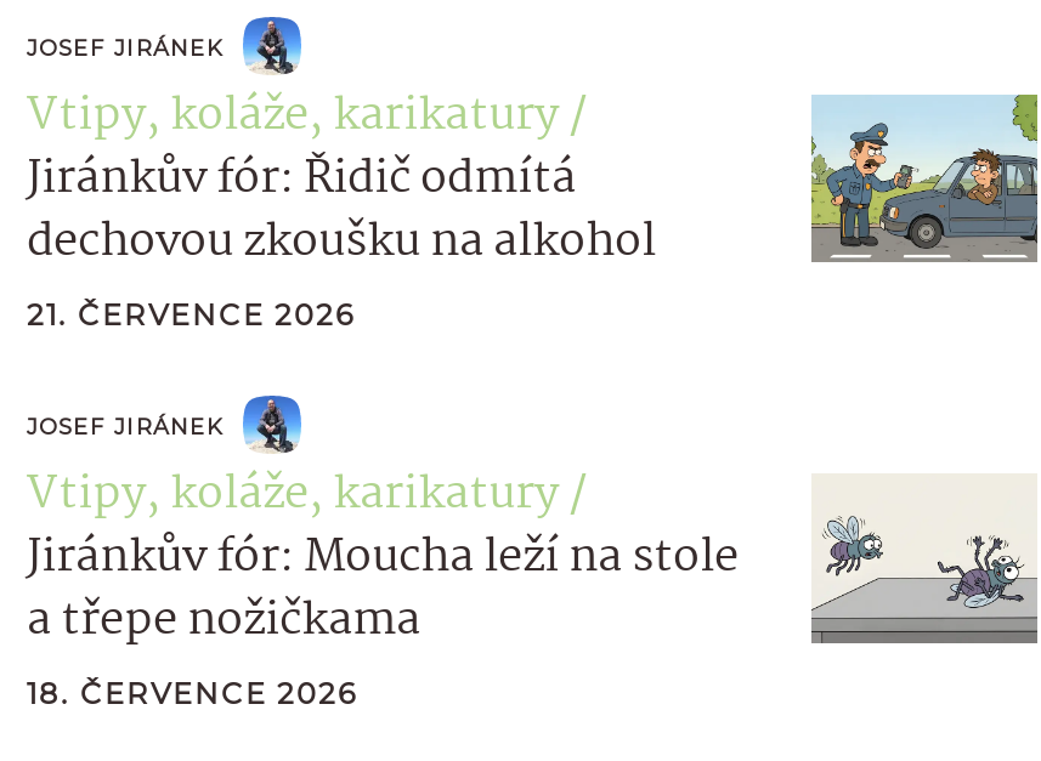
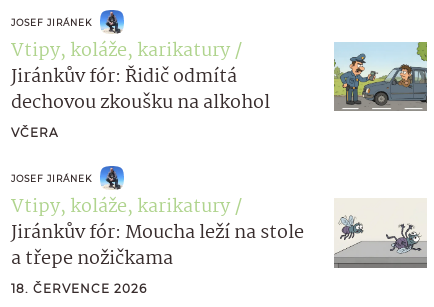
[27,296,355,333] 21. ČERVENCE 2026 -> [11,125,59,140] VČERA

